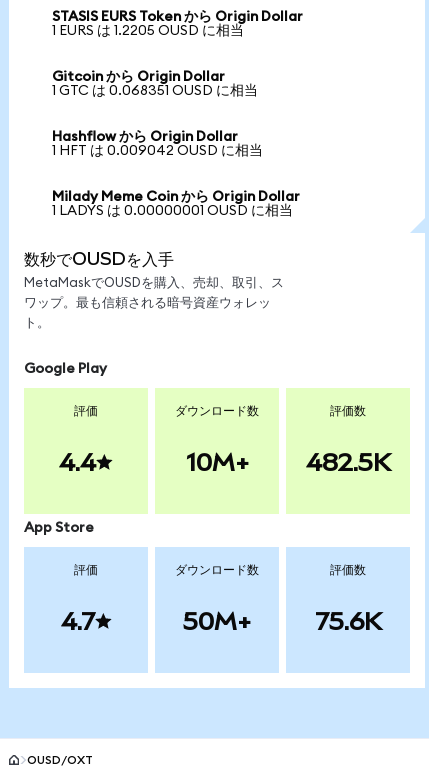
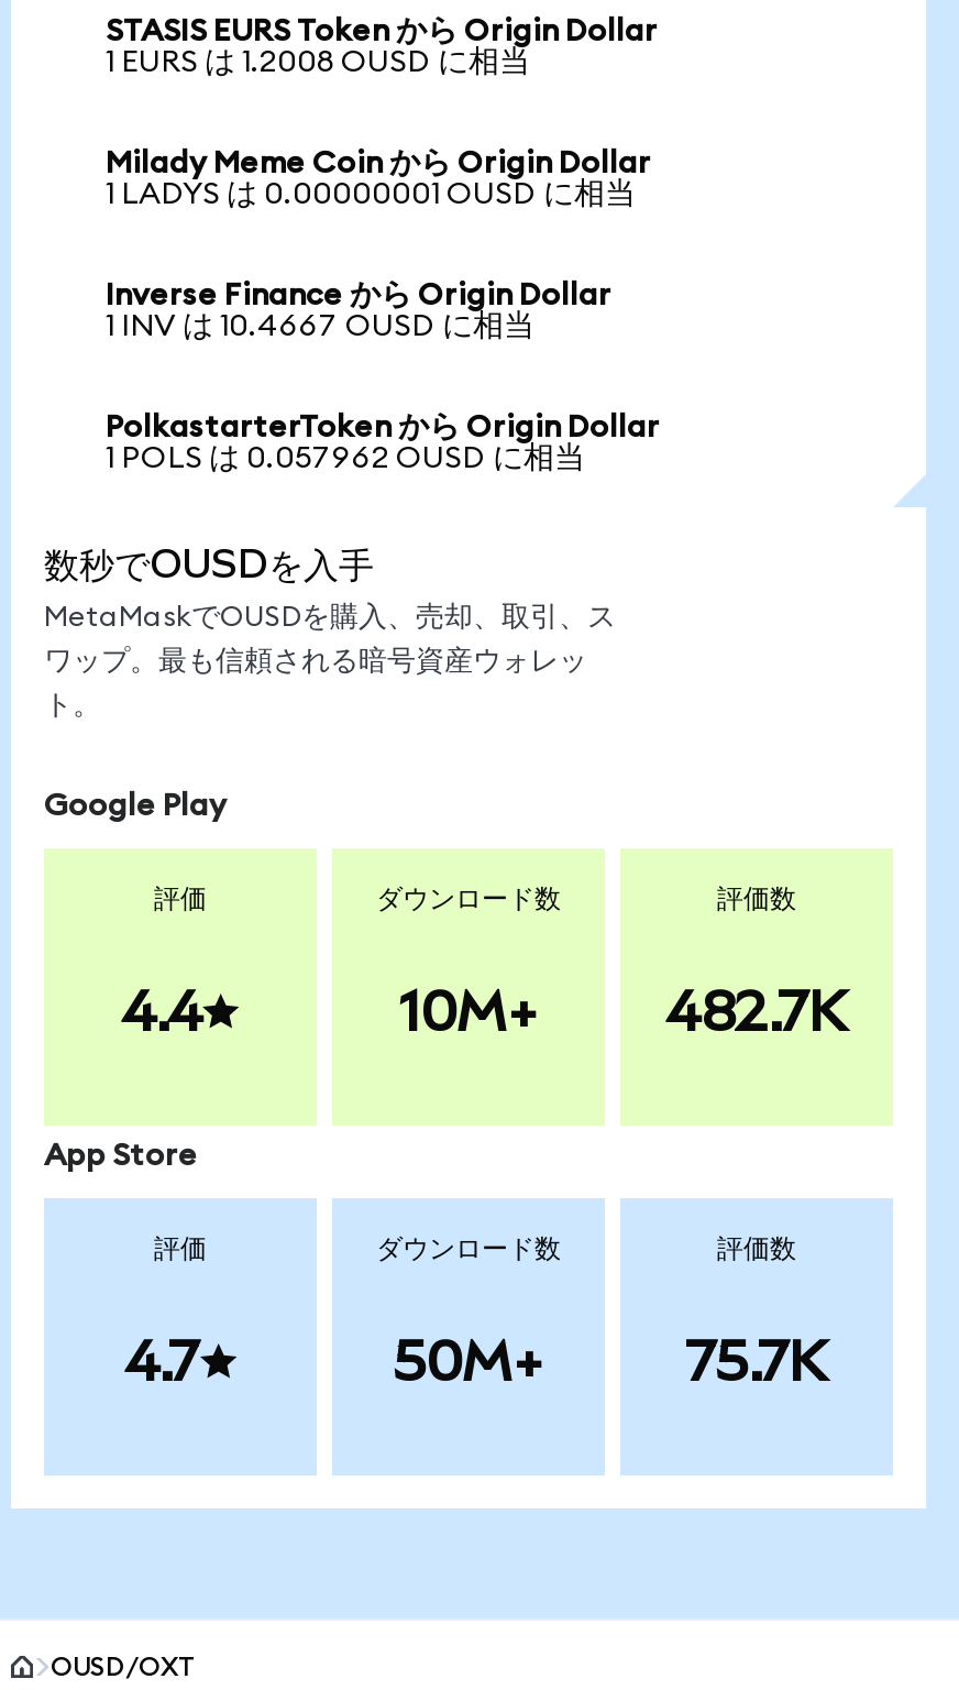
[52,24,263,158] 1 EURS は 1.2205 OUSD に相当 | Gitcoin から Origin Dollar | 1 GTC は 0.068351 OUSD に相当 | Hashflow から Origin Dollar | 1 HFT は 0.009042 OUSD に相当 -> [106,47,530,78] 1 EURS は 1.2008 OUSD に相当
moved [52,190,300,218] -> [106,149,651,210]: Milady Meme Coin から Origin Dollar | 1 LADYS は 0.00000001 OUSD に相当
none -> [106,281,660,474] Inverse Finance から Origin Dollar | 1 INV は 10.4667 OUSD に相当 | PolkastarterToken から Origin Dollar | 1 POLS は 0.057962 OUSD に相当
[305,448,390,476] 482.5K -> [665,980,848,1042] 482.7K
[314,607,381,635] 75.6K -> [685,1330,828,1392] 75.7K

